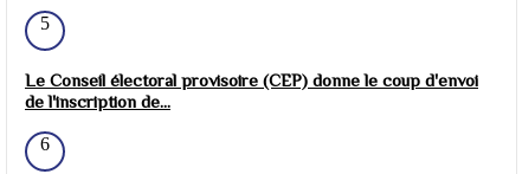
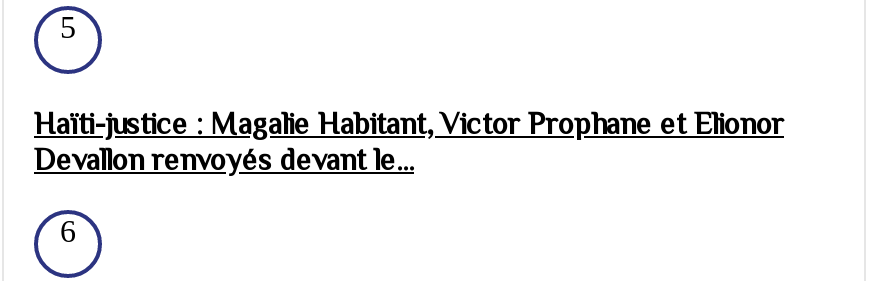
[25,70,478,112] Le Conseil électoral provisoire (CEP) donne le coup d'envoi | de l'inscription de... -> [34,106,784,176] Haïti-justice : Magalie Habitant, Victor Prophane et Elionor | Devallon renvoyés devant le...

